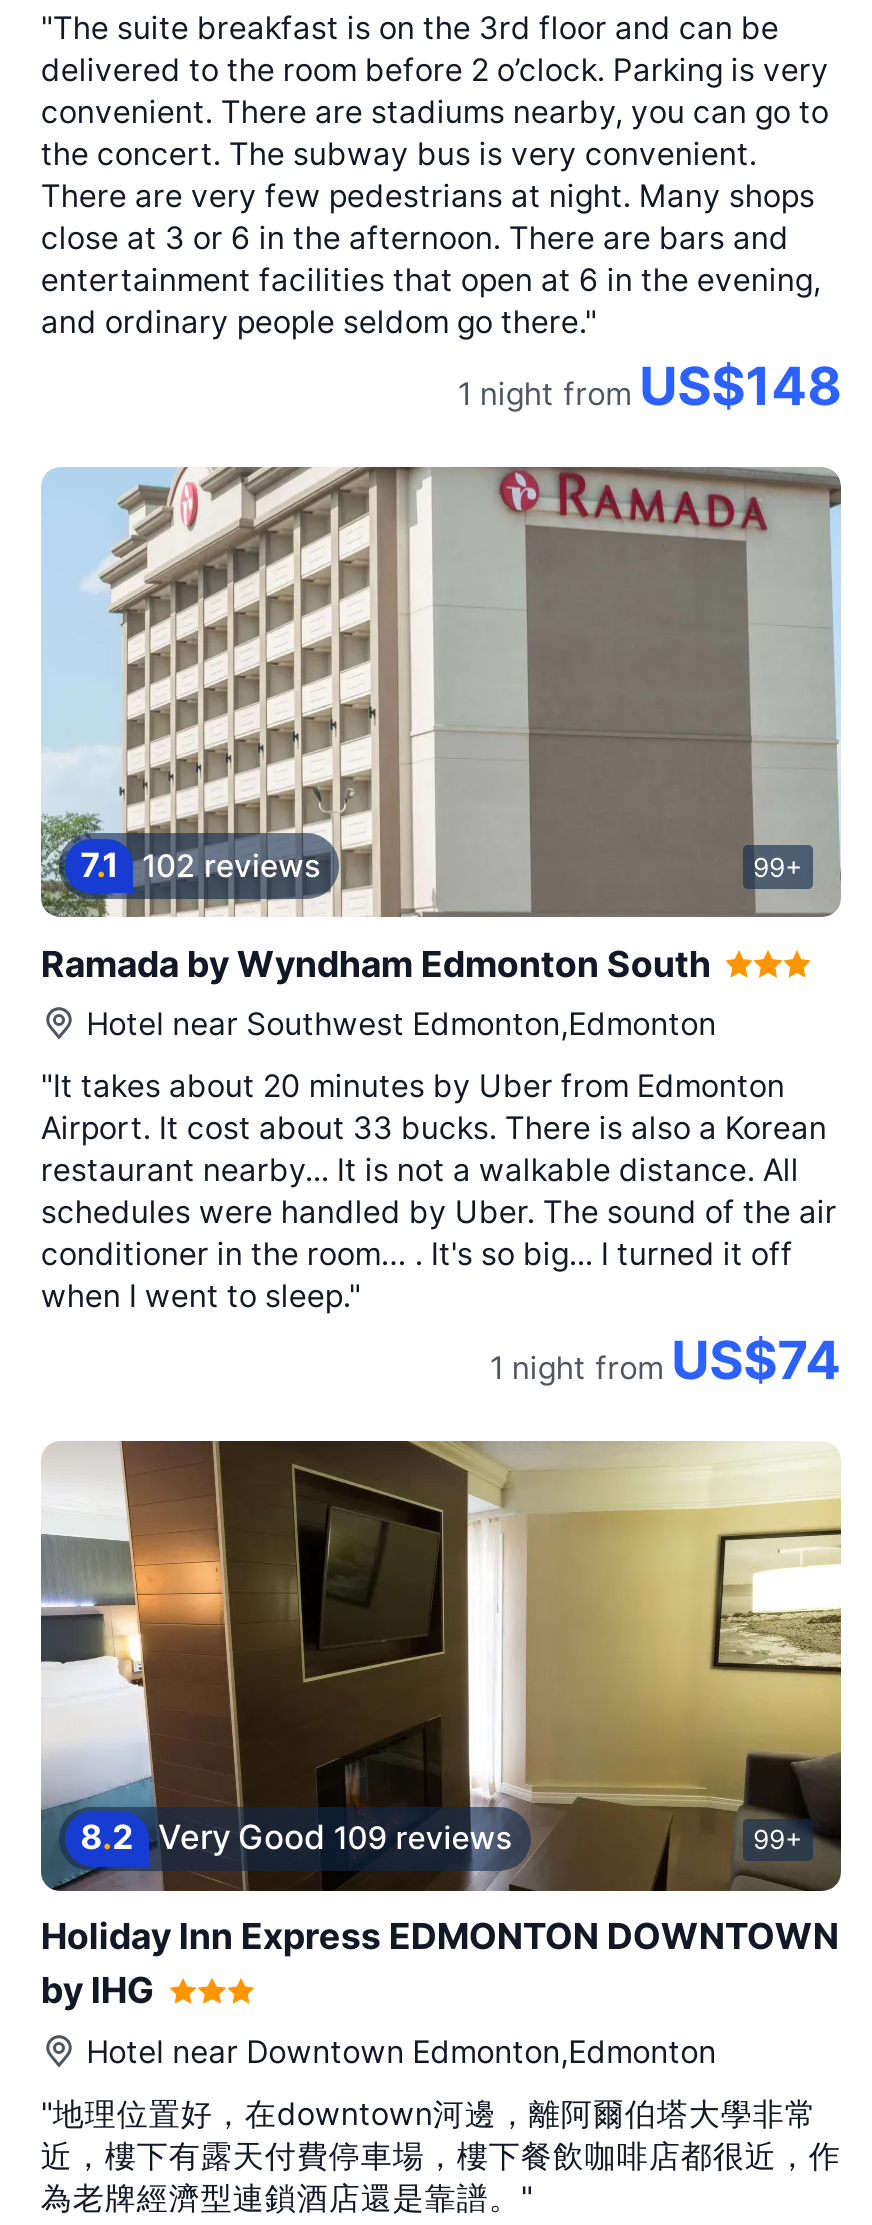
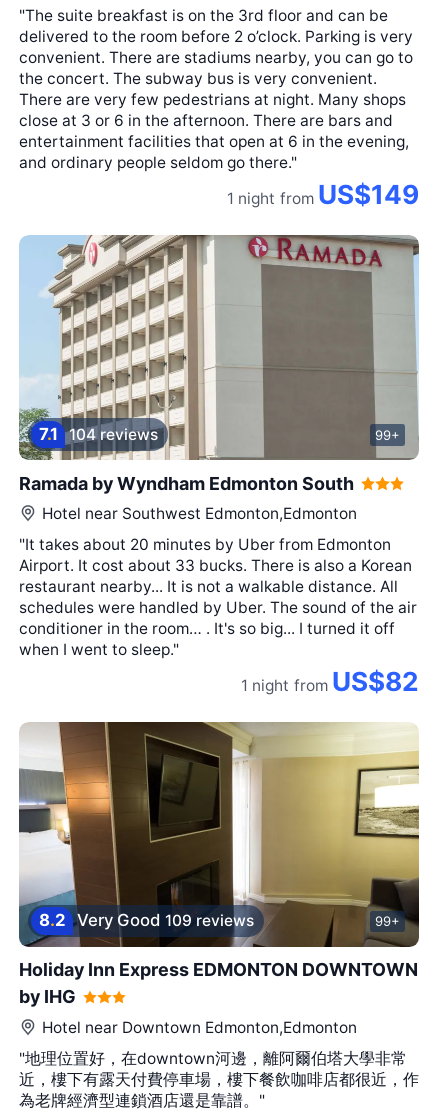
[458,355,841,417] 1 night from US$148 -> [227,179,419,210] 1 night from US$149
[80,845,320,885] 7.1 102 reviews -> [39,424,158,444] 7.1 104 reviews
[490,1328,841,1390] 1 night from US$74 -> [241,666,419,697] 1 night from US$82

